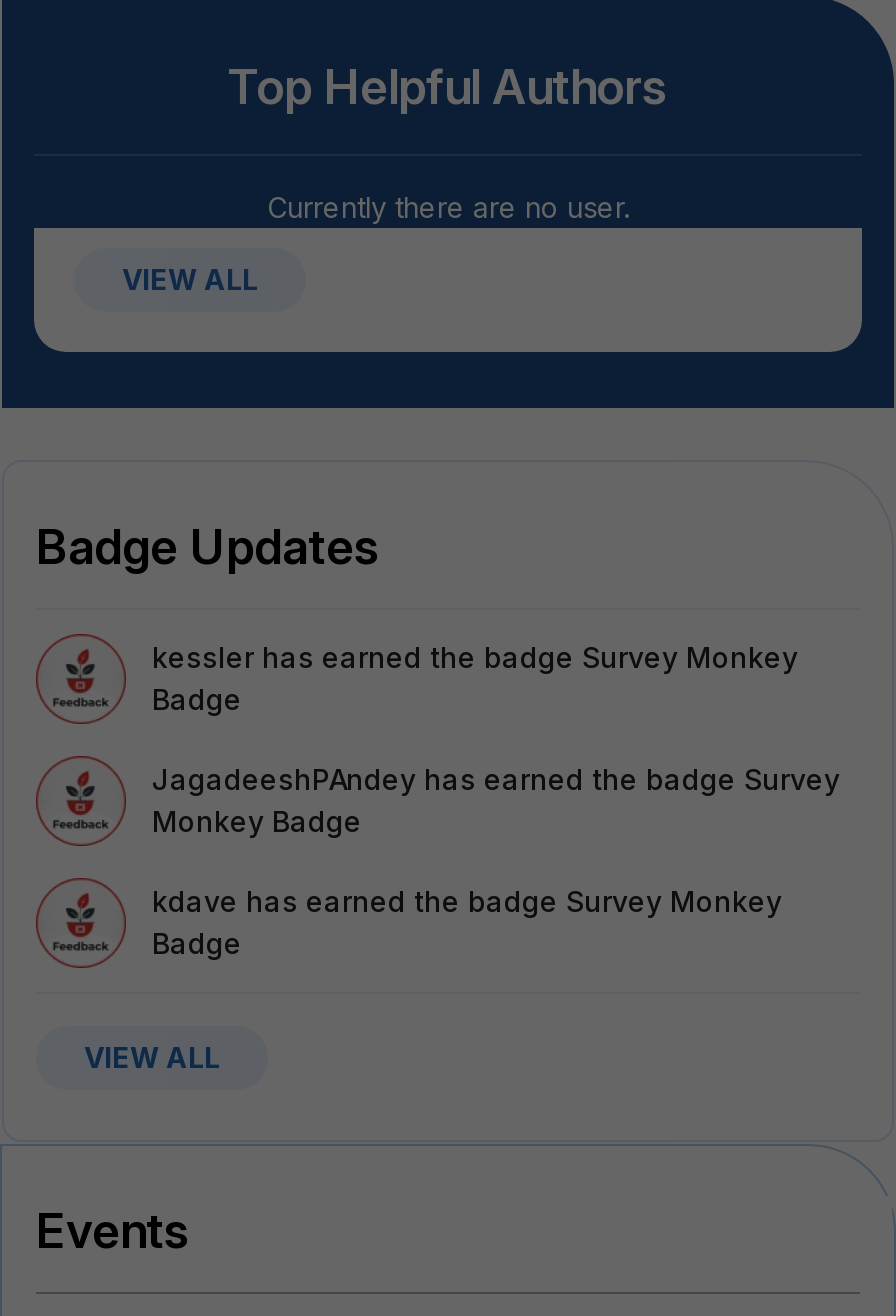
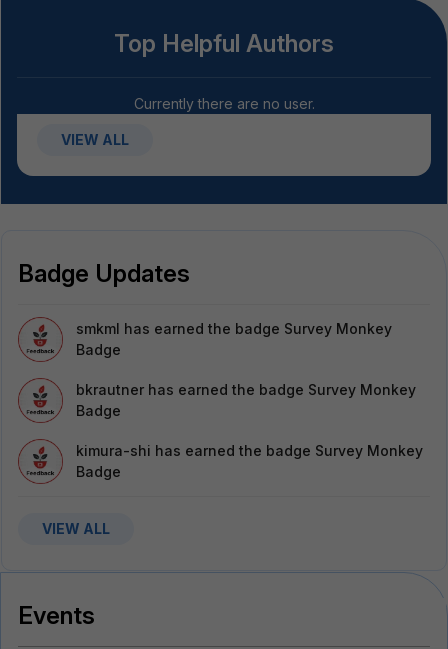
[152,640,798,674] kessler has earned the badge Survey Monkey -> [76,320,392,337] smkml has earned the badge Survey Monkey
[152,762,840,838] JagadeeshPAndey has earned the badge Survey | Monkey Badge -> [76,381,416,419] bkrautner has earned the badge Survey Monkey | Badge
[152,884,782,918] kdave has earned the badge Survey Monkey -> [76,442,423,459] kimura-shi has earned the badge Survey Monkey

